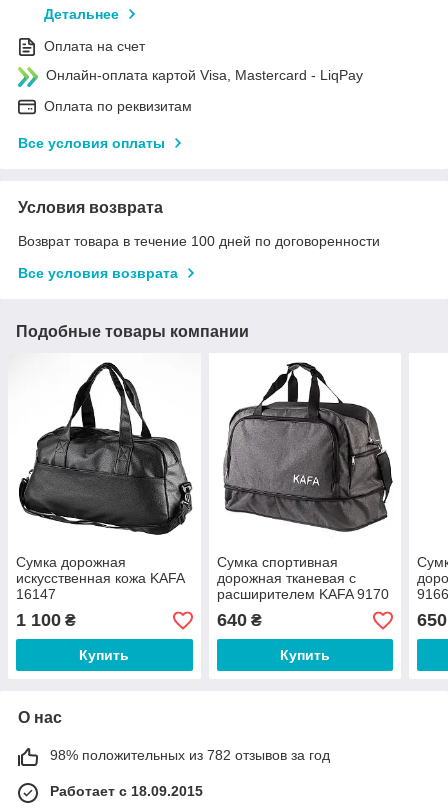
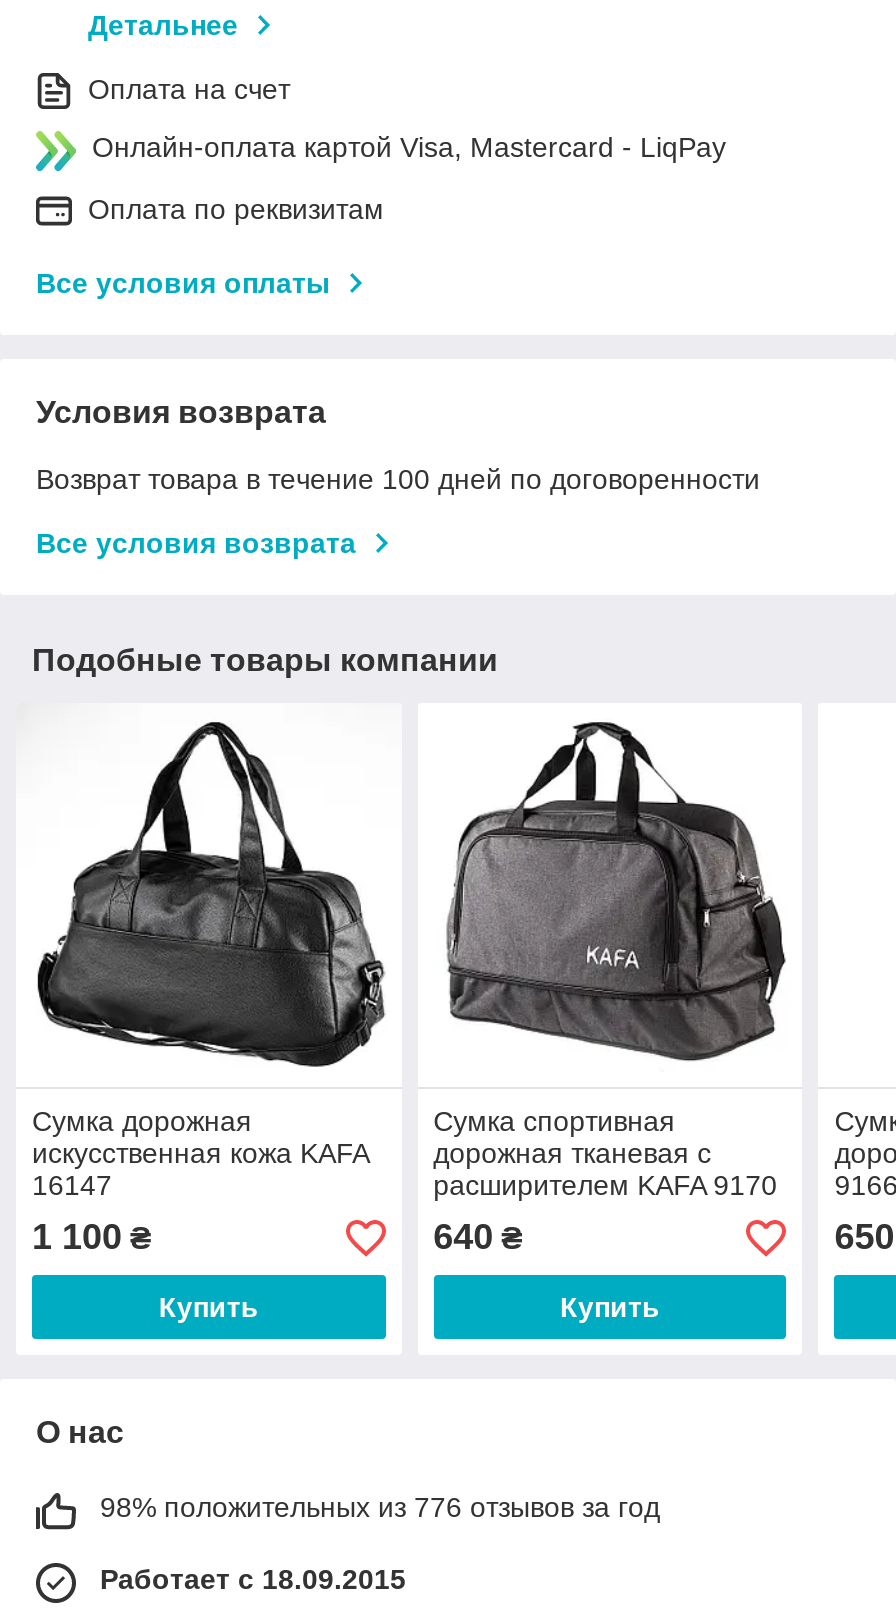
[50,747,330,763] 98% положительных из 782 отзывов за год -> [100,1492,660,1524] 98% положительных из 776 отзывов за год

